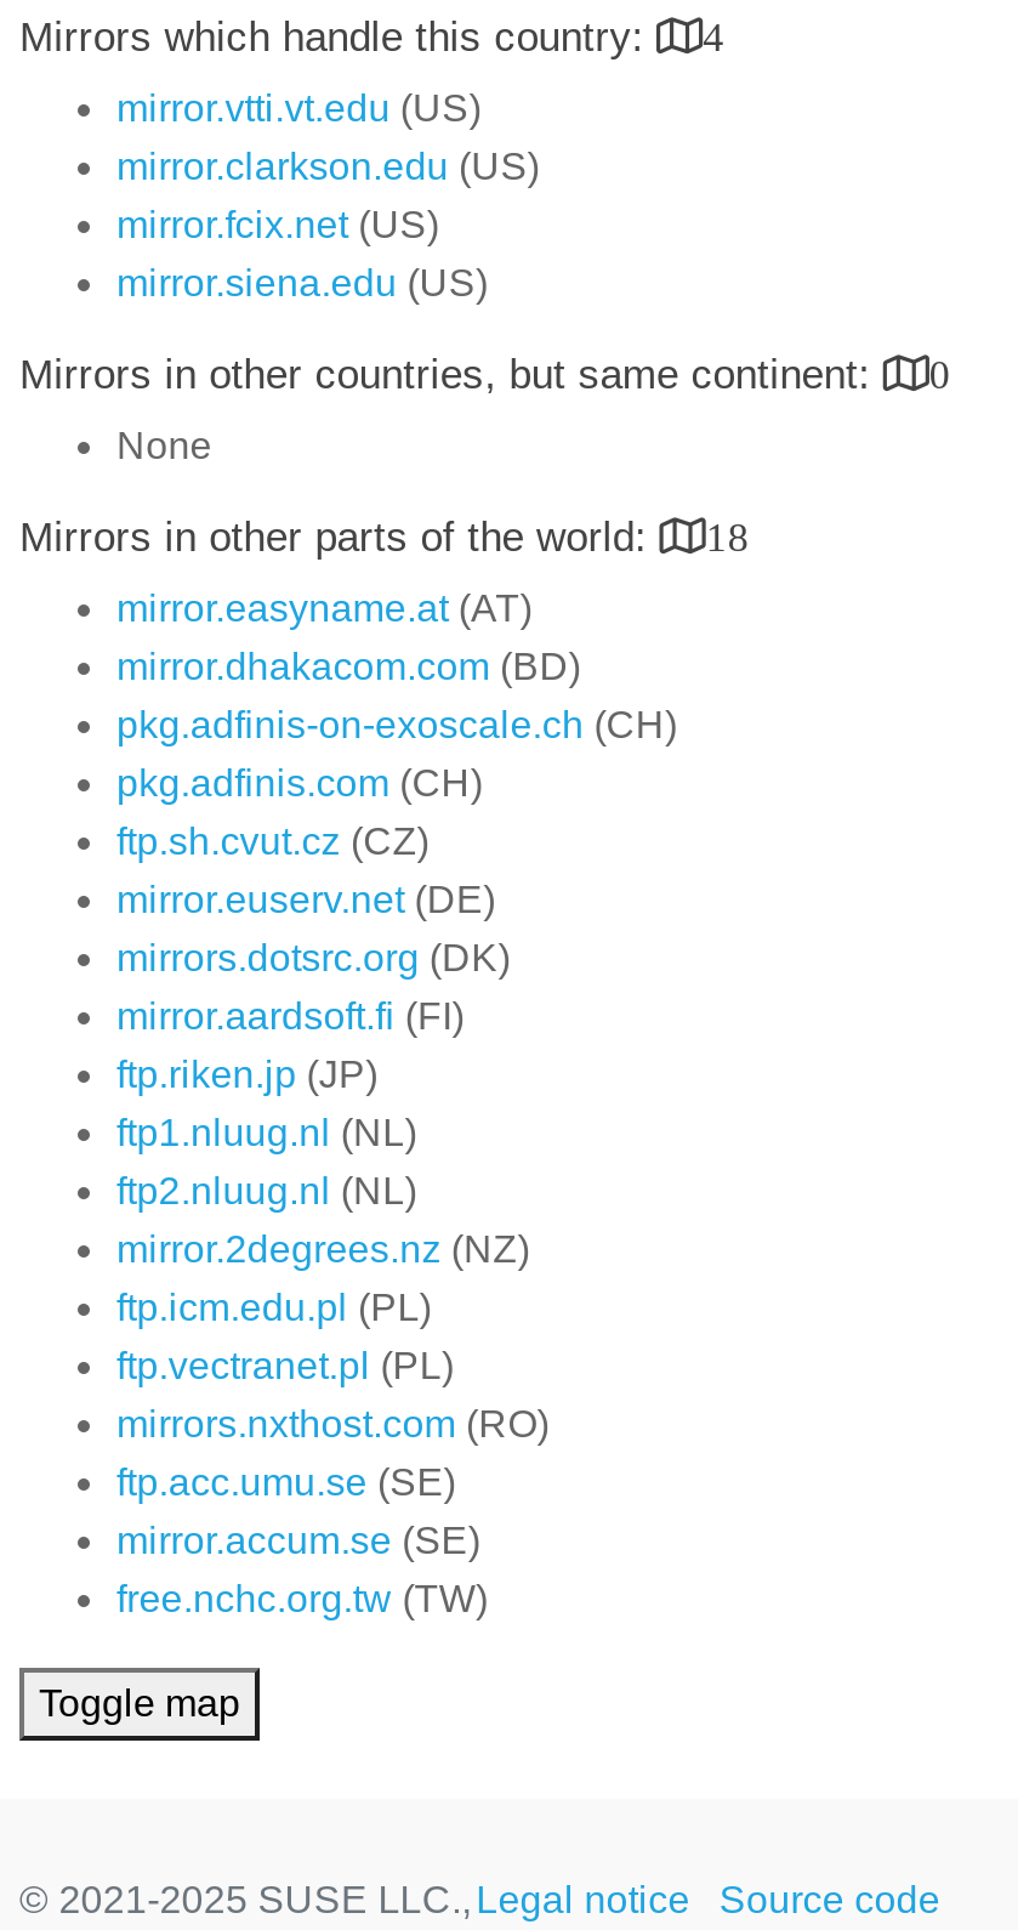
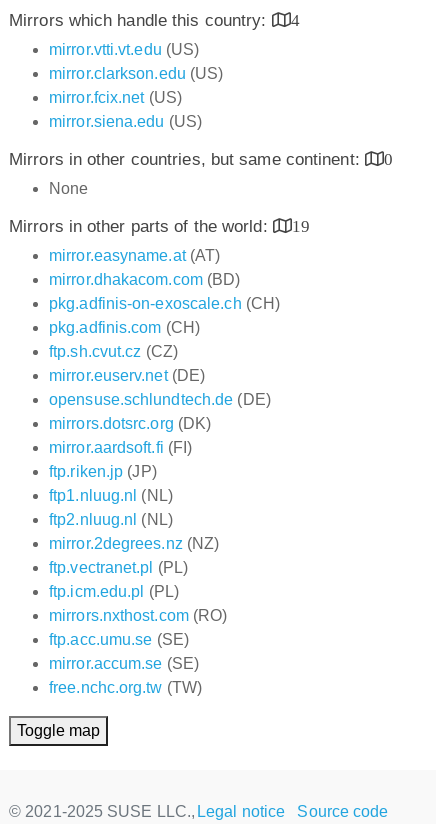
[19,515,750,561] Mirrors in other parts of the world: 18 -> [9,217,310,236] Mirrors in other parts of the world: 19
none -> [49,391,271,408] opensuse.schlundtech.de (DE)
moved [116,1287,432,1328] -> [49,583,179,600]: ftp.icm.edu.pl (PL)

